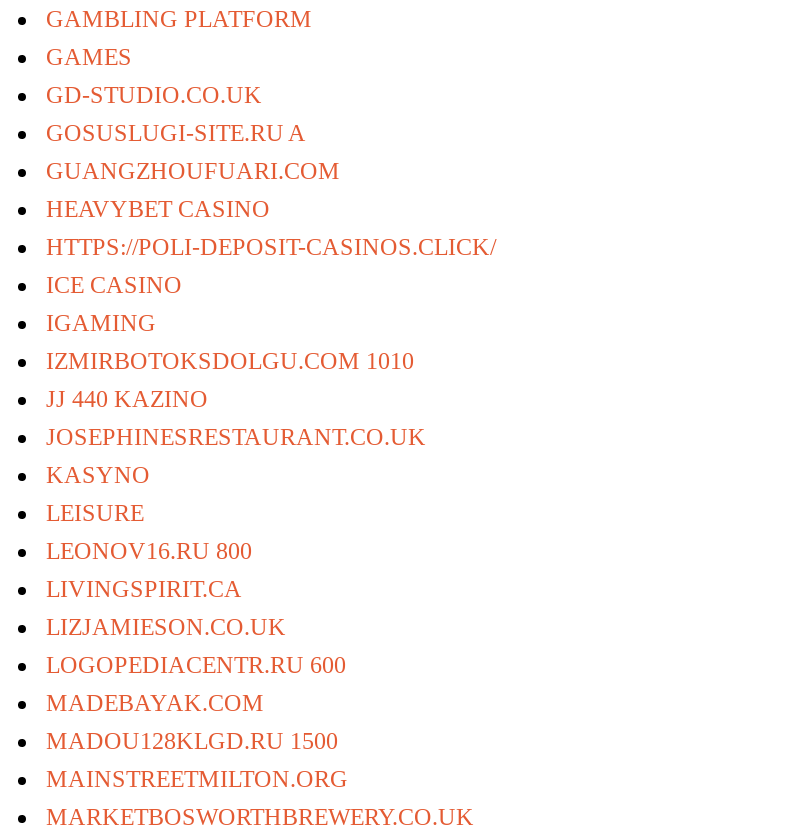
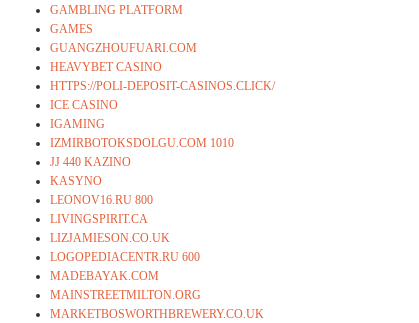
[46,81,306,147] GD-STUDIO.CO.UK | GOSUSLUGI-SITE.RU A -> none
[46,423,426,451] JOSEPHINESRESTAURANT.CO.UK -> none
[46,499,144,527] LEISURE -> none
[46,727,338,755] MADOU128KLGD.RU 1500 -> none

